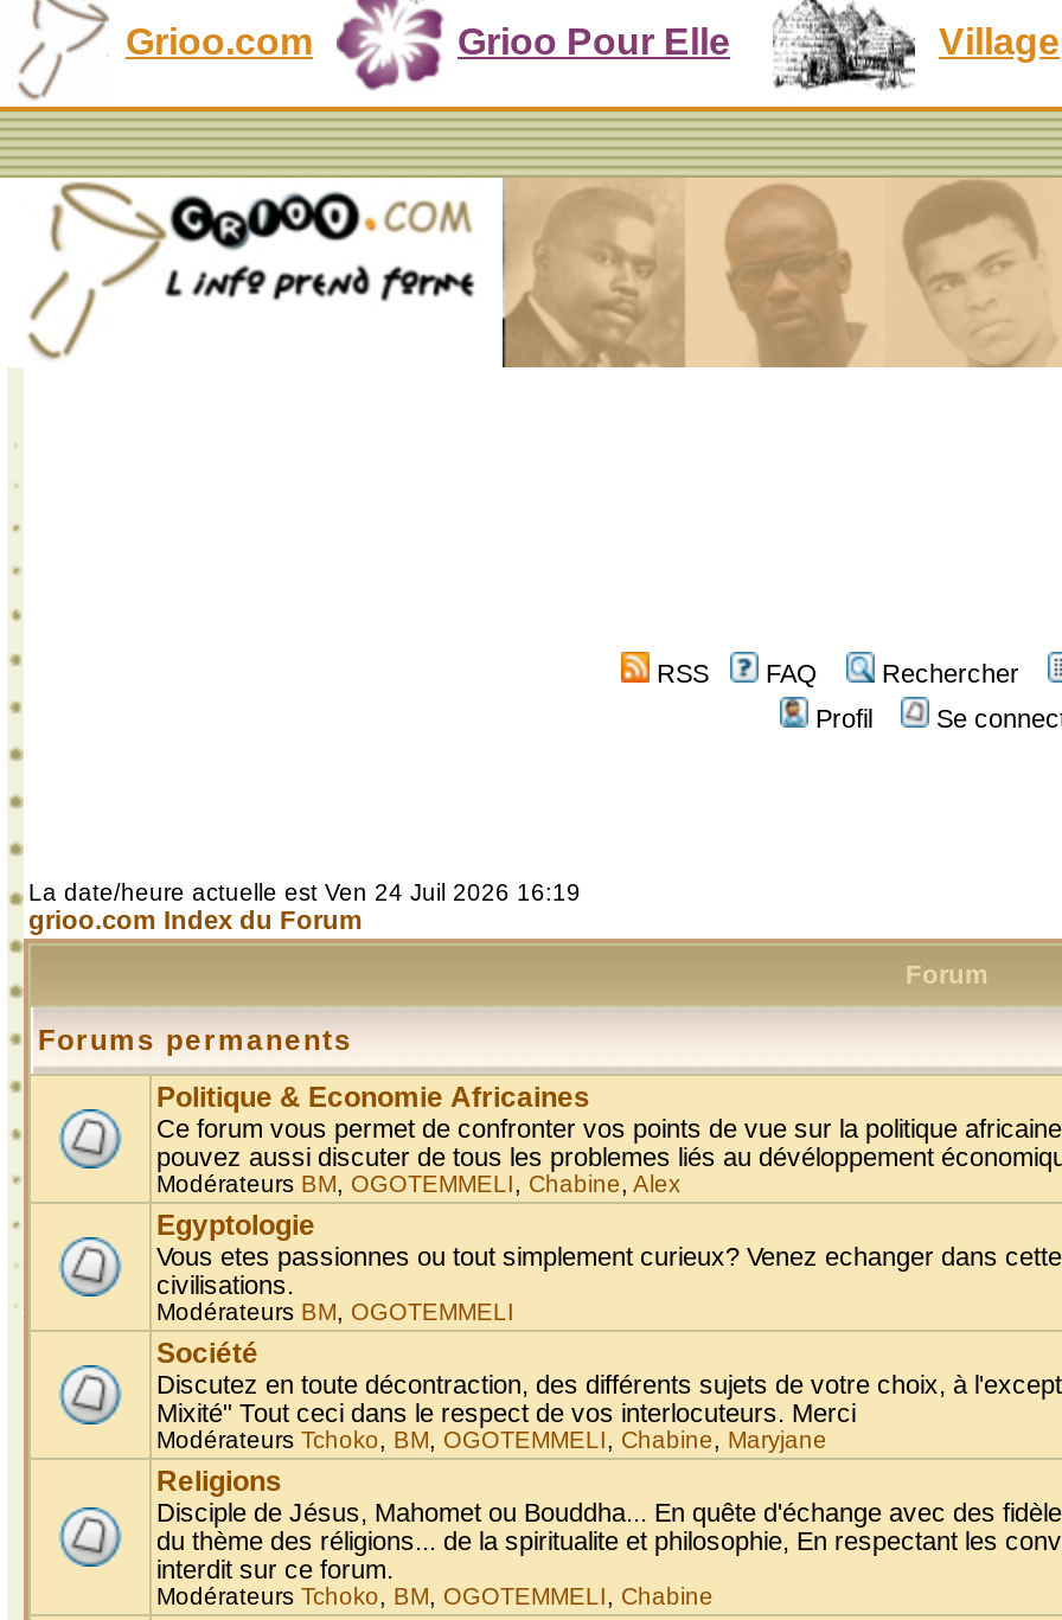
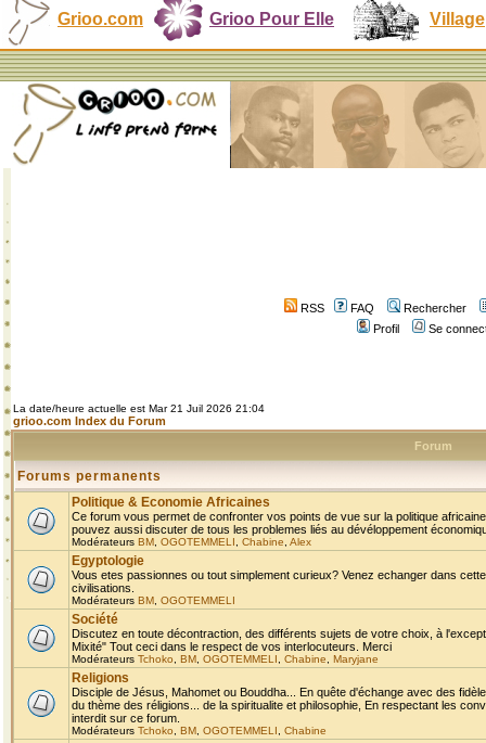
[28,879,581,905] La date/heure actuelle est Ven 24 Juil 2026 16:19 -> [13,402,265,414] La date/heure actuelle est Mar 21 Juil 2026 21:04

